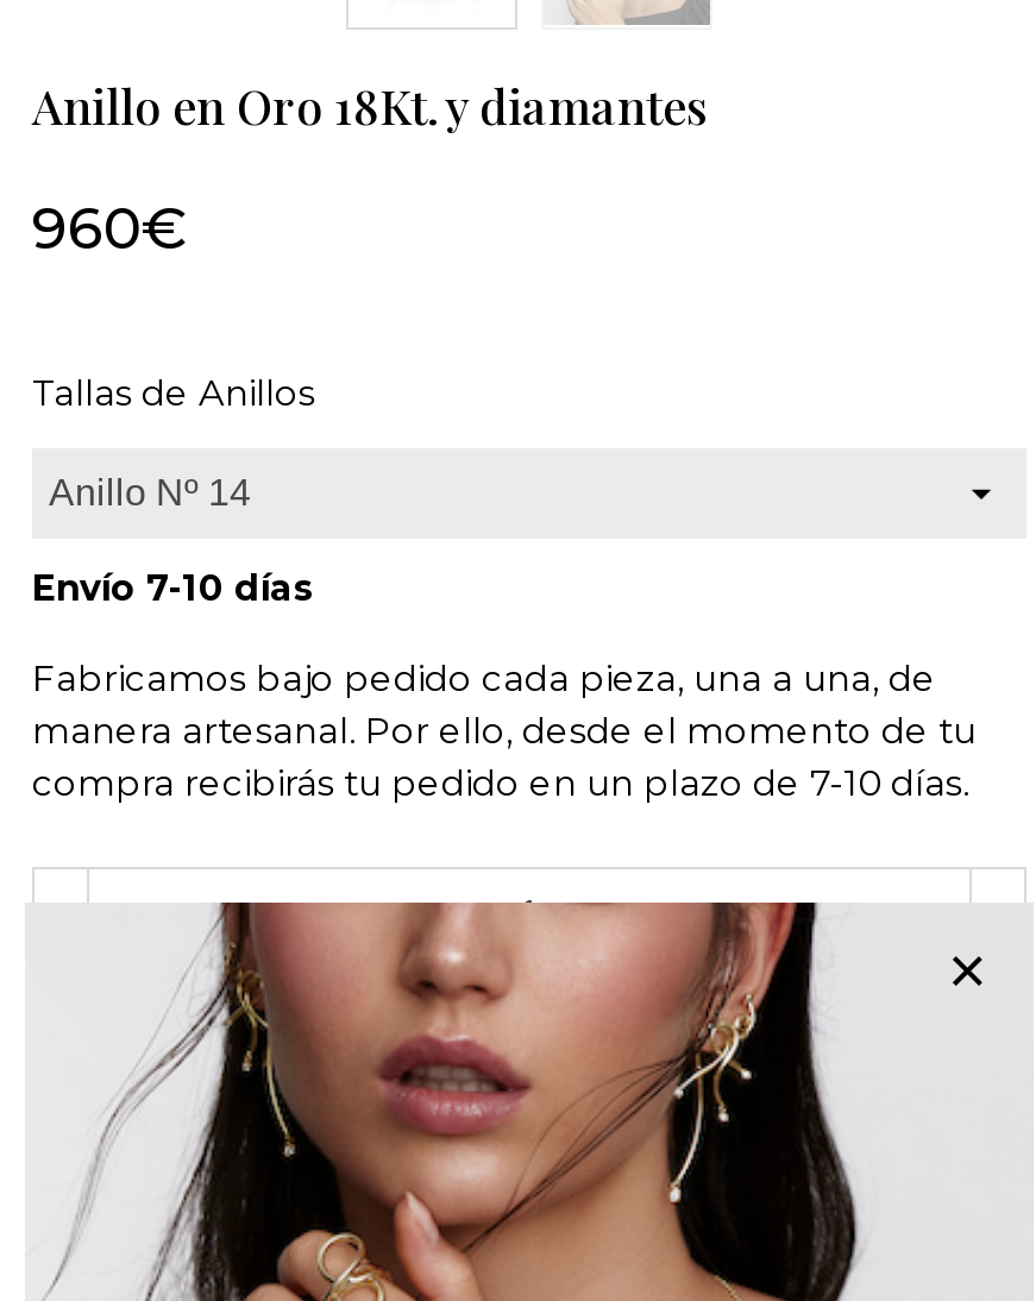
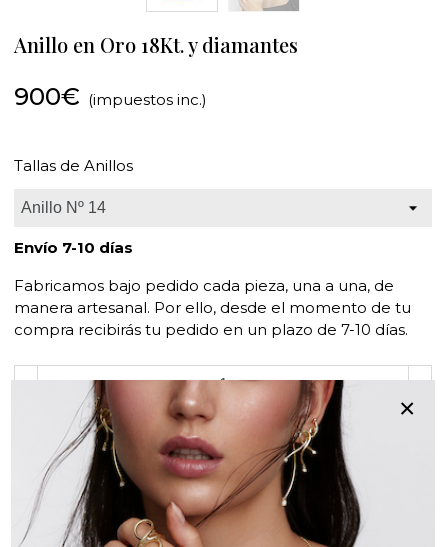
[32,194,187,263] 960€ -> [14,81,207,110] 900€ (impuestos inc.)

